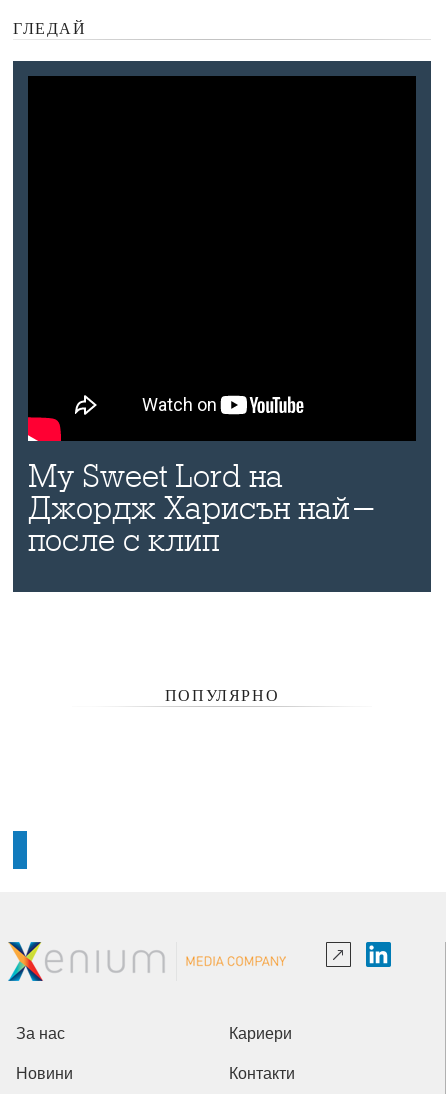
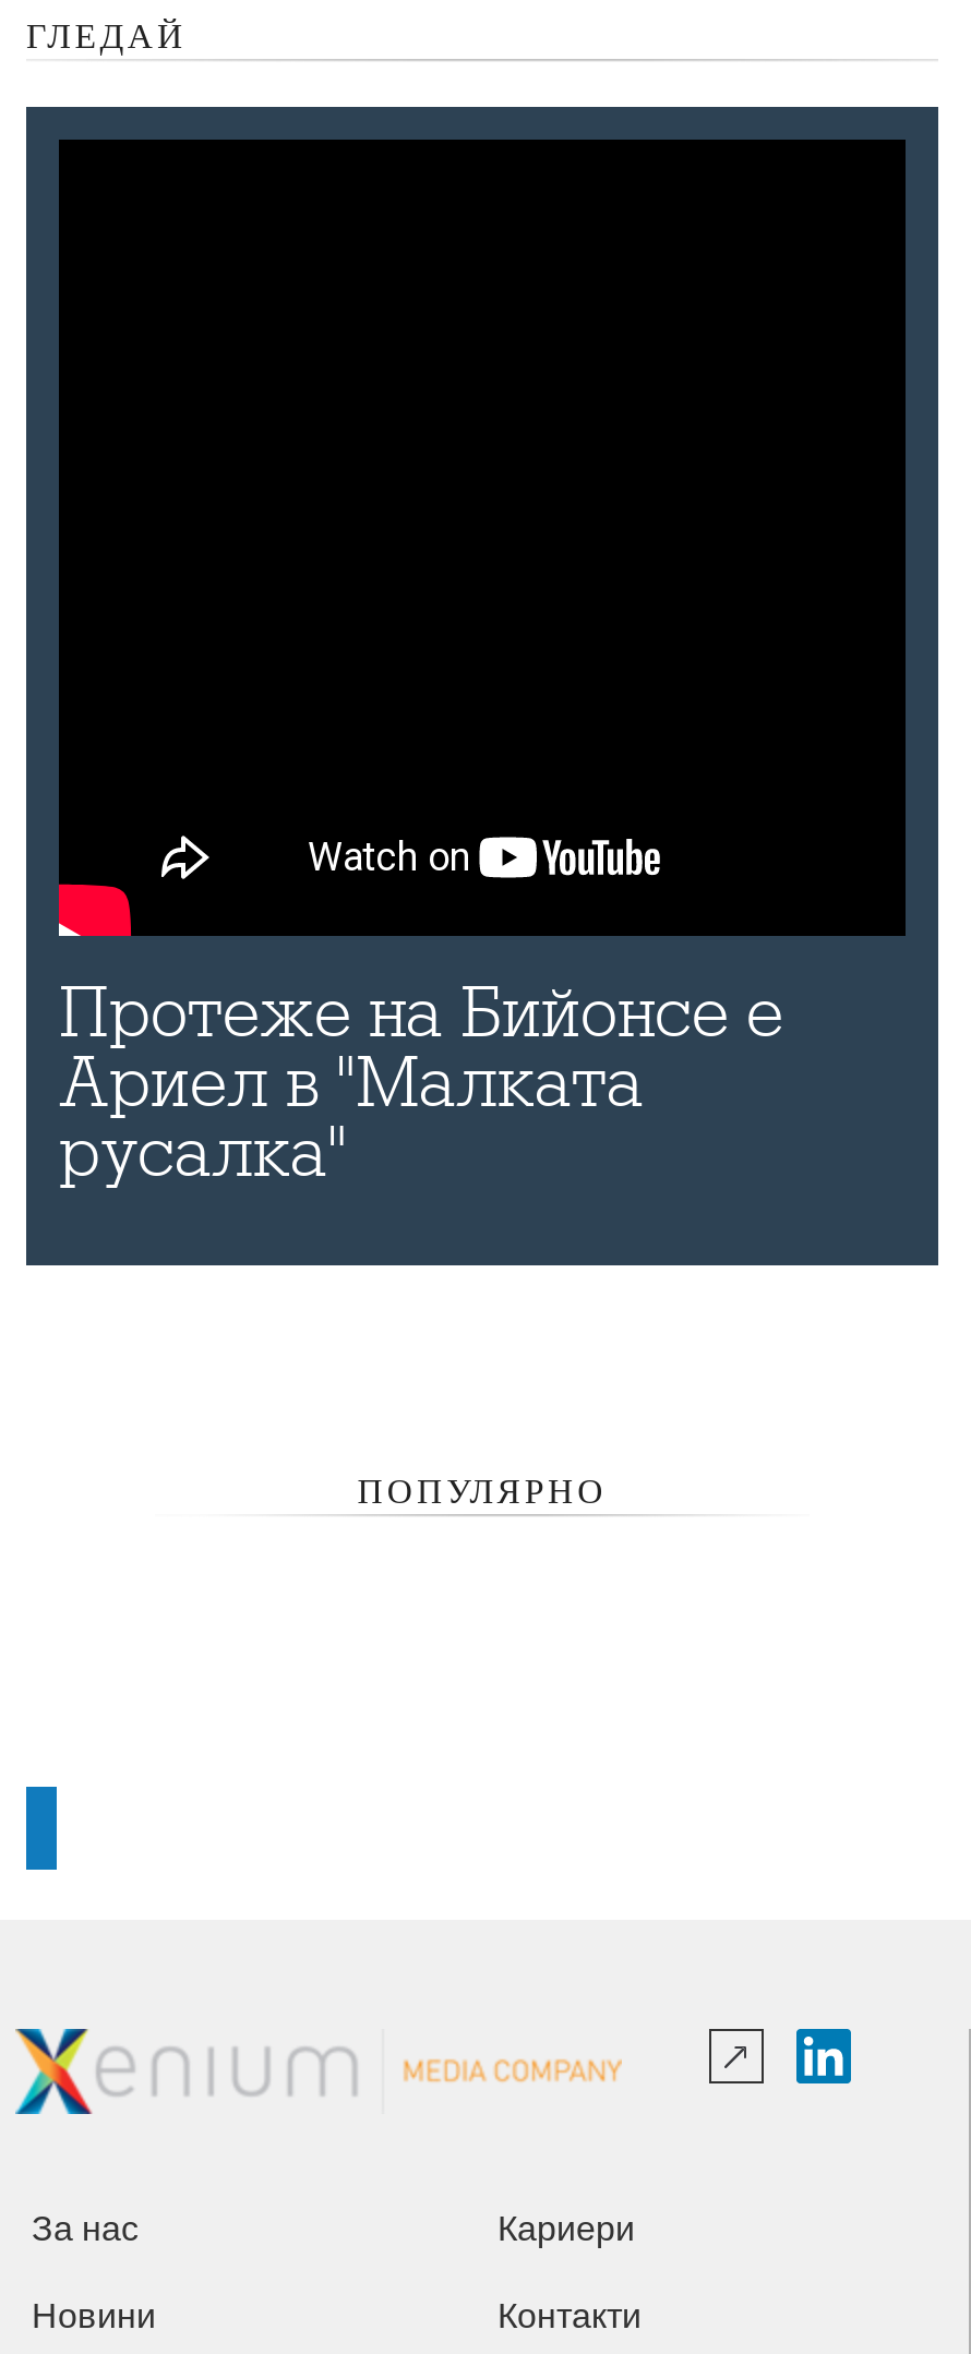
[28,458,377,559] My Sweet Lord на | Джордж Харисън най- | после с клип -> [59,972,783,1193] Протеже на Бийонсе е | Ариел в "Малката | русалка"

